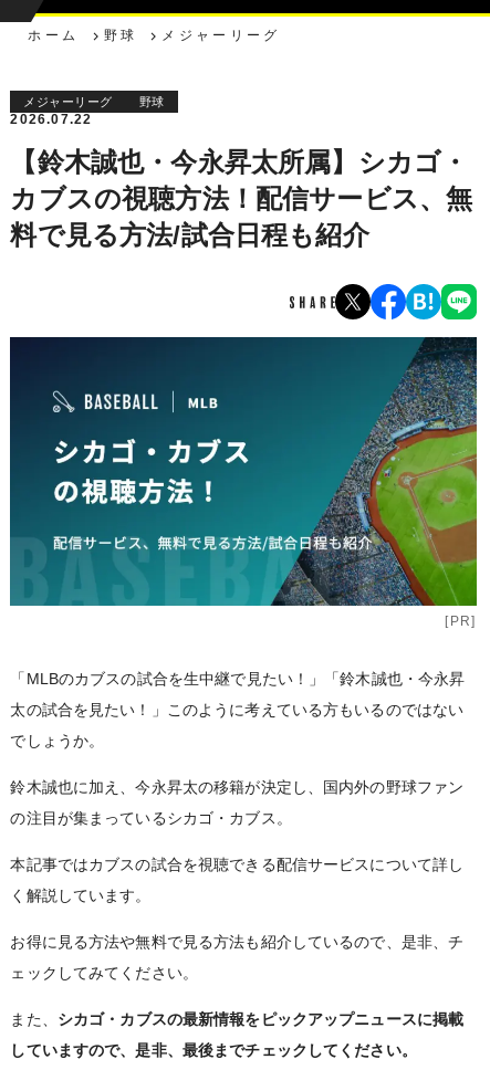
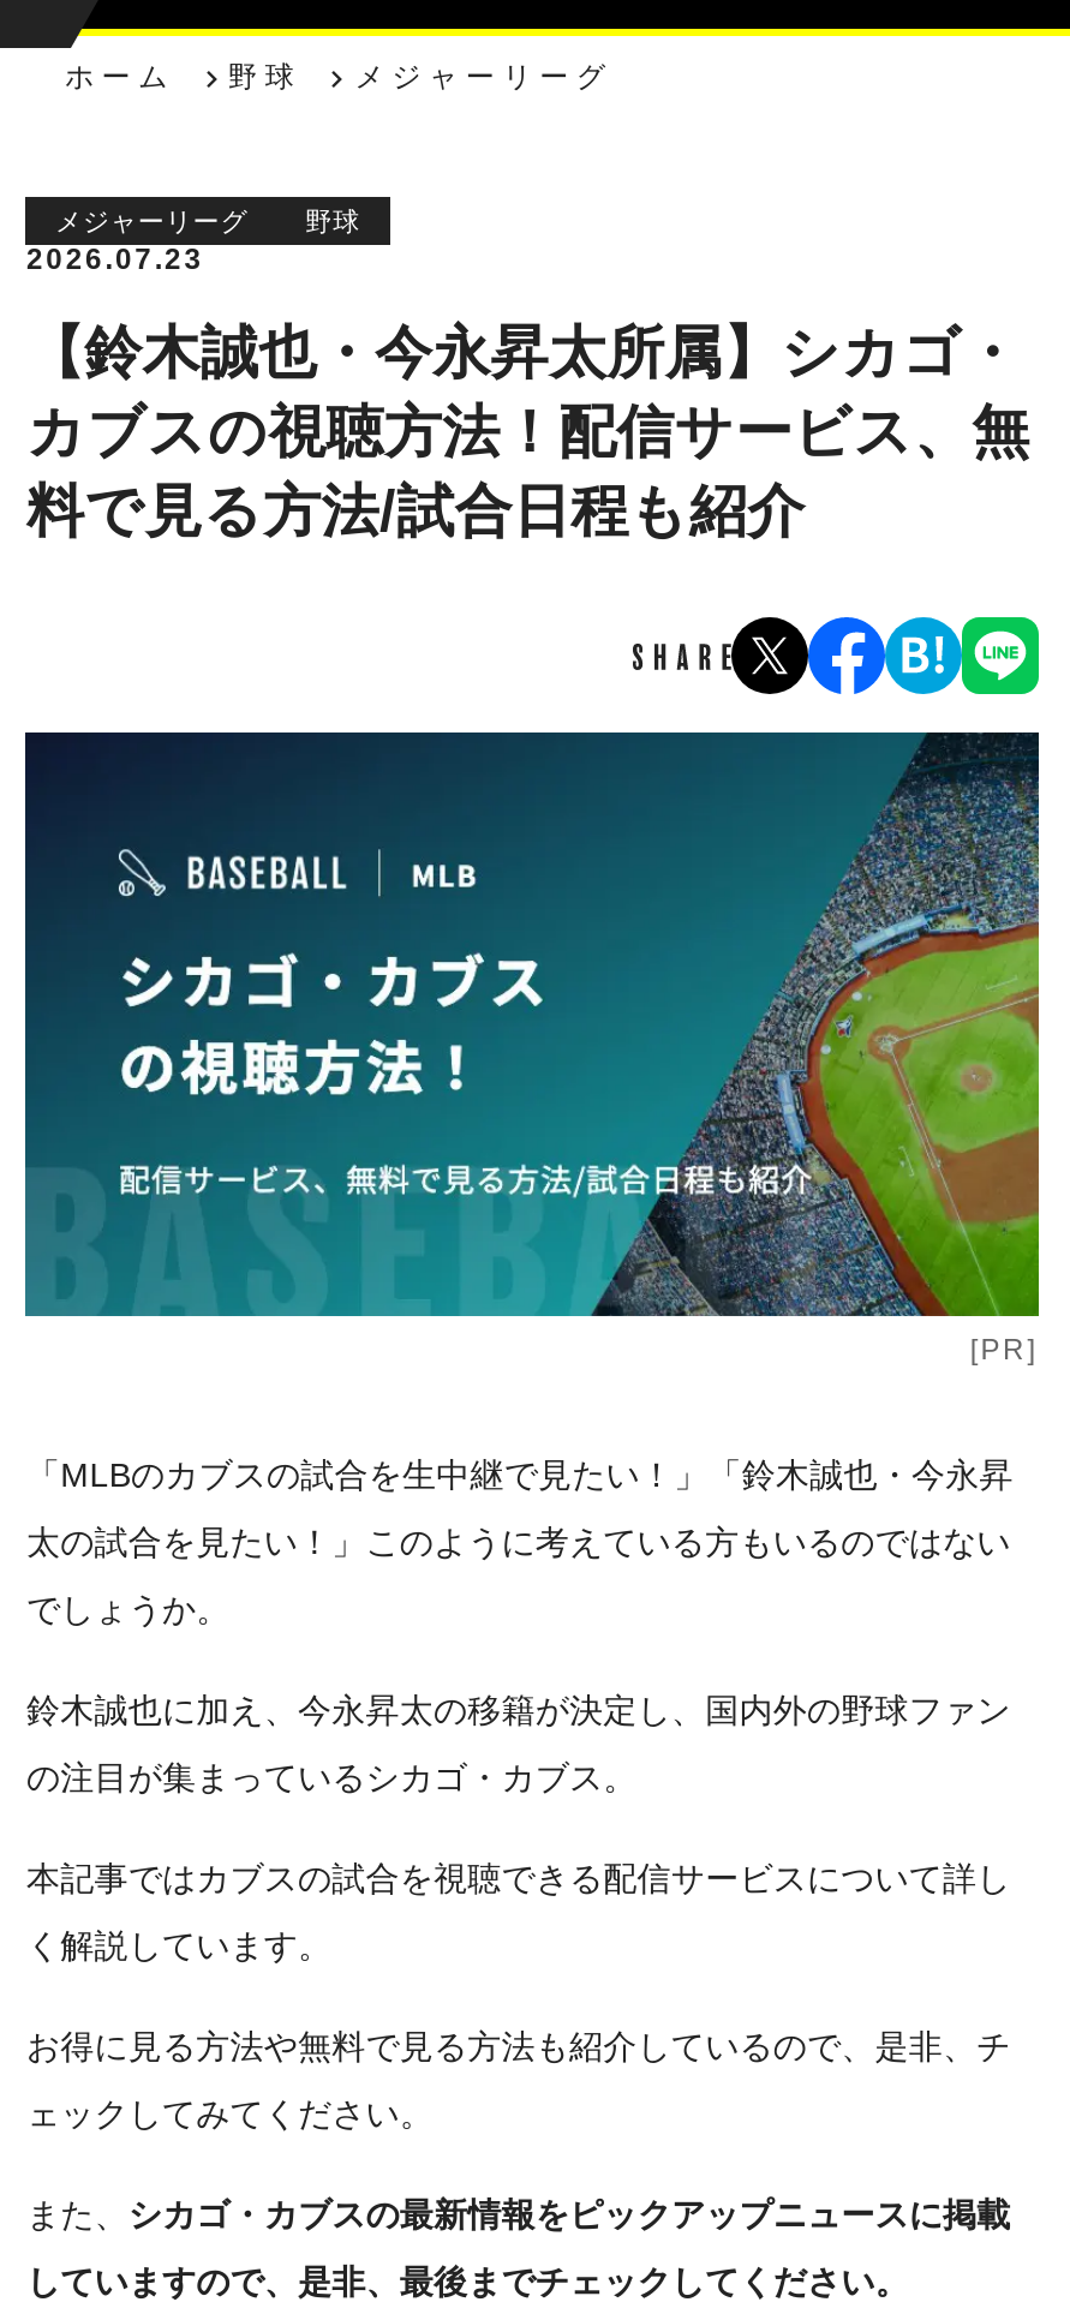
[10,112,92,128] 2026.07.22 -> [26,244,204,277] 2026.07.23

